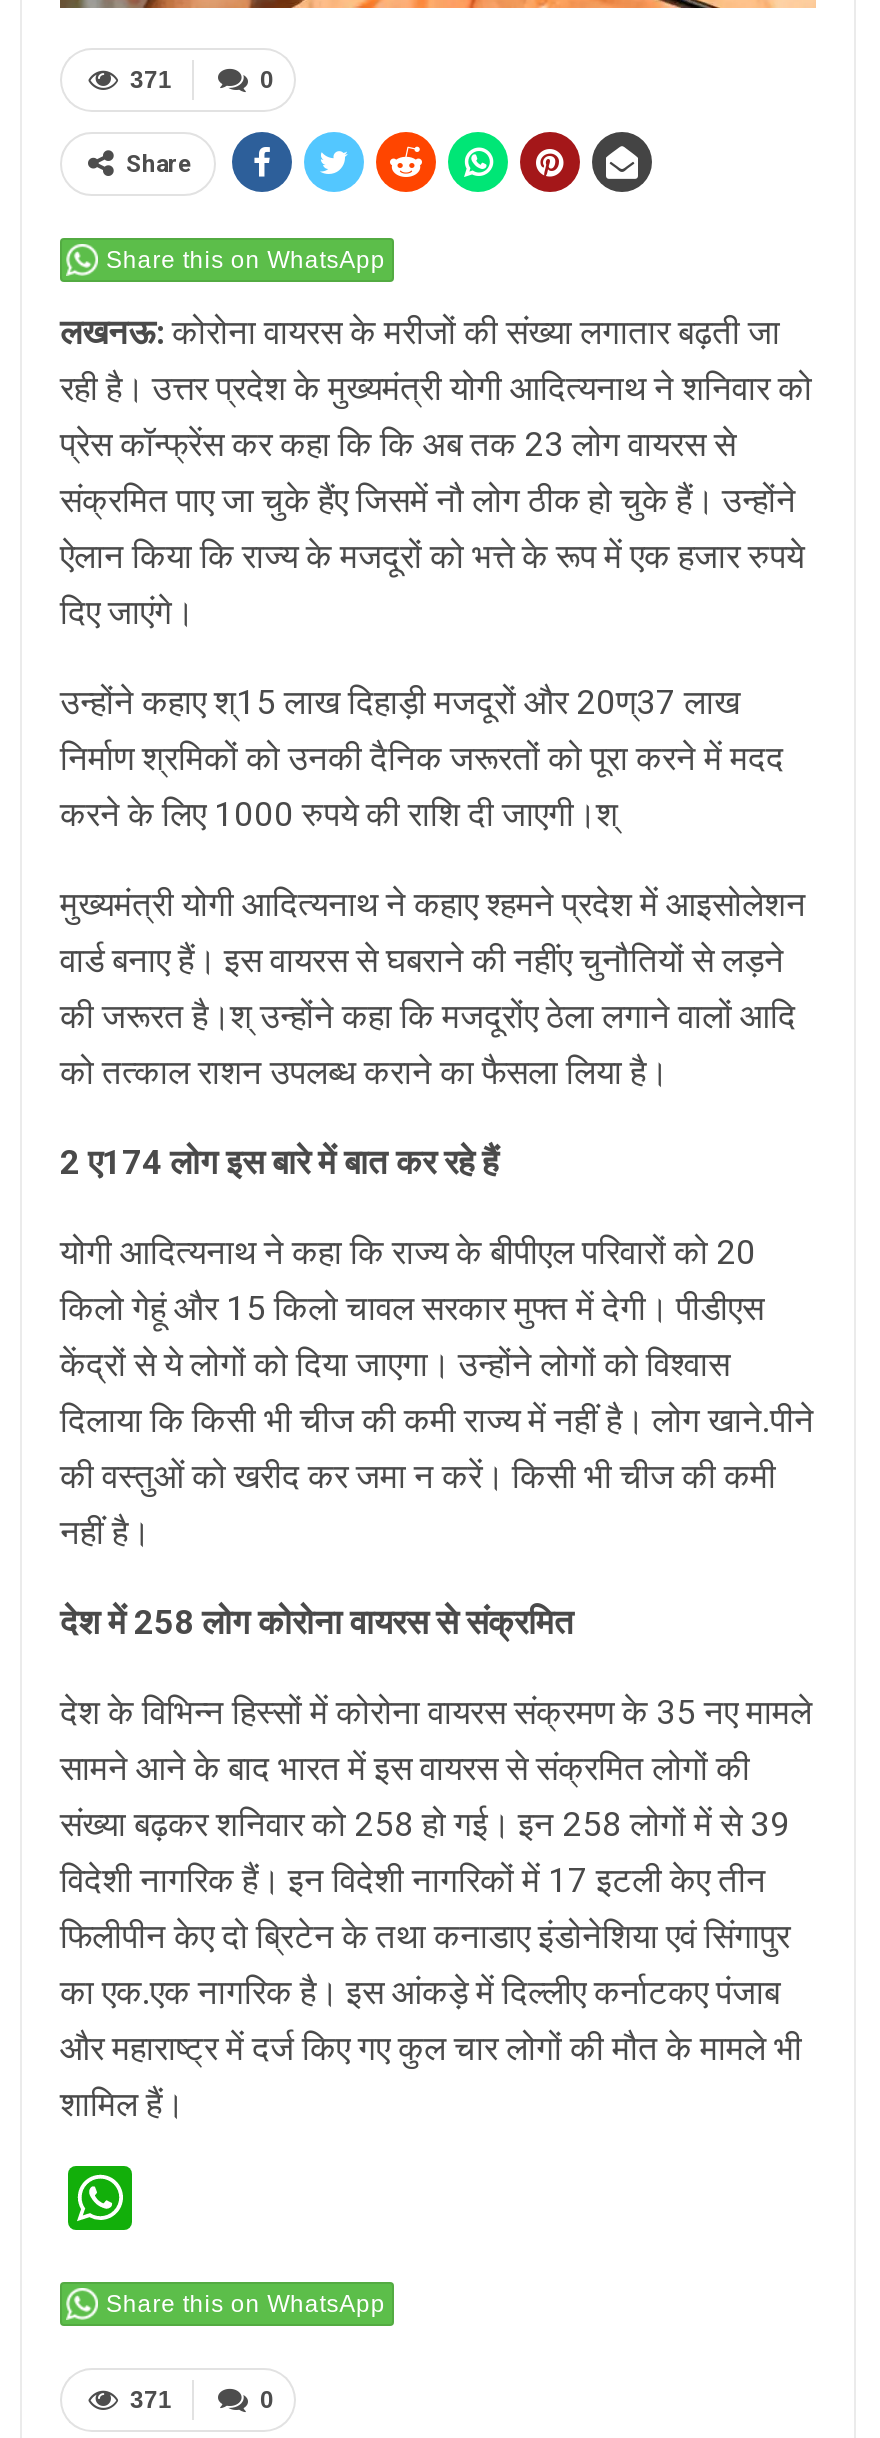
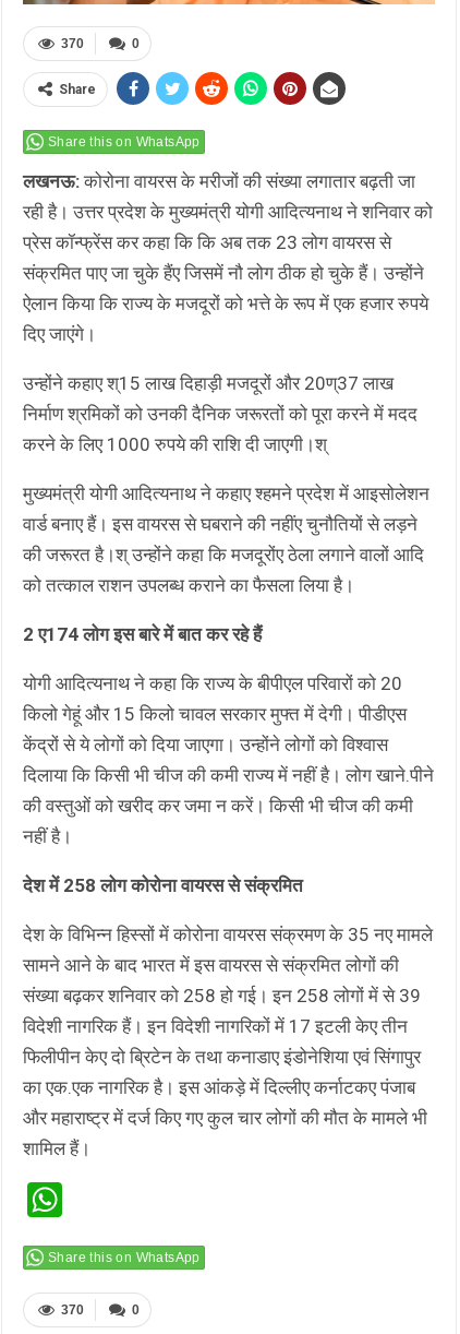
[130,66,172,94] 371 -> [61,36,84,51] 370
[130,2386,172,2414] 371 -> [61,1302,84,1317] 370

